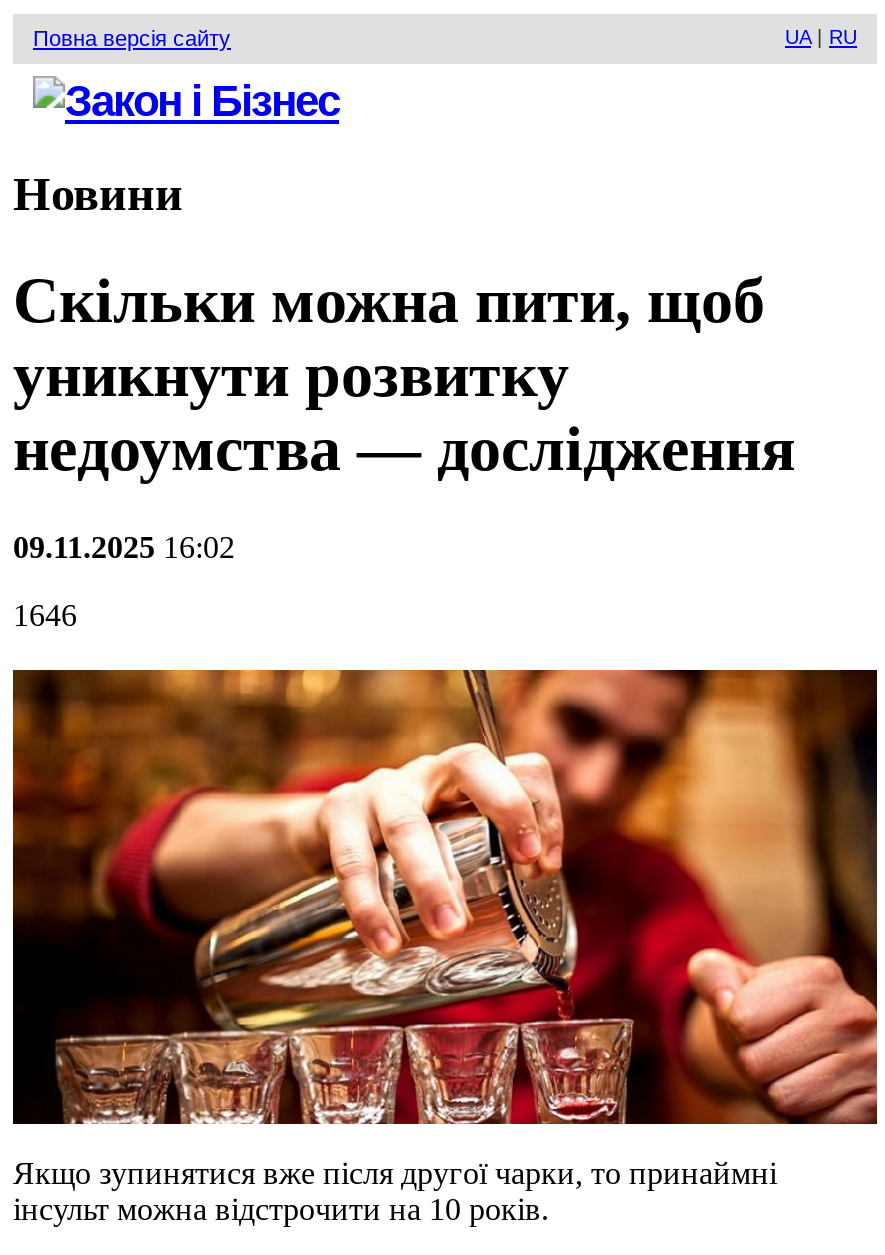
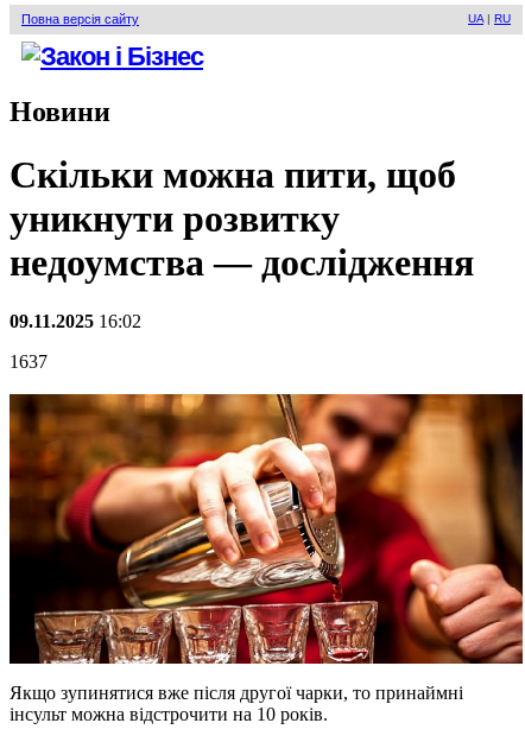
[13,598,77,632] 1646 -> [10,351,48,371] 1637

